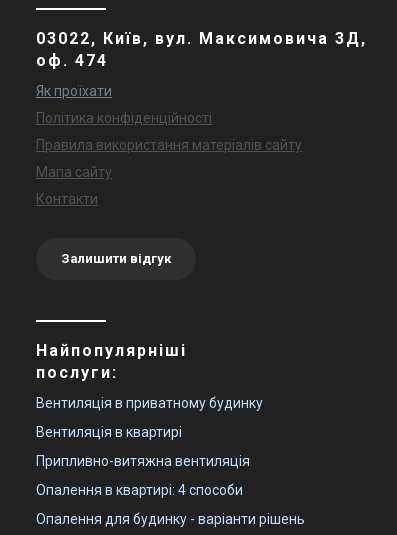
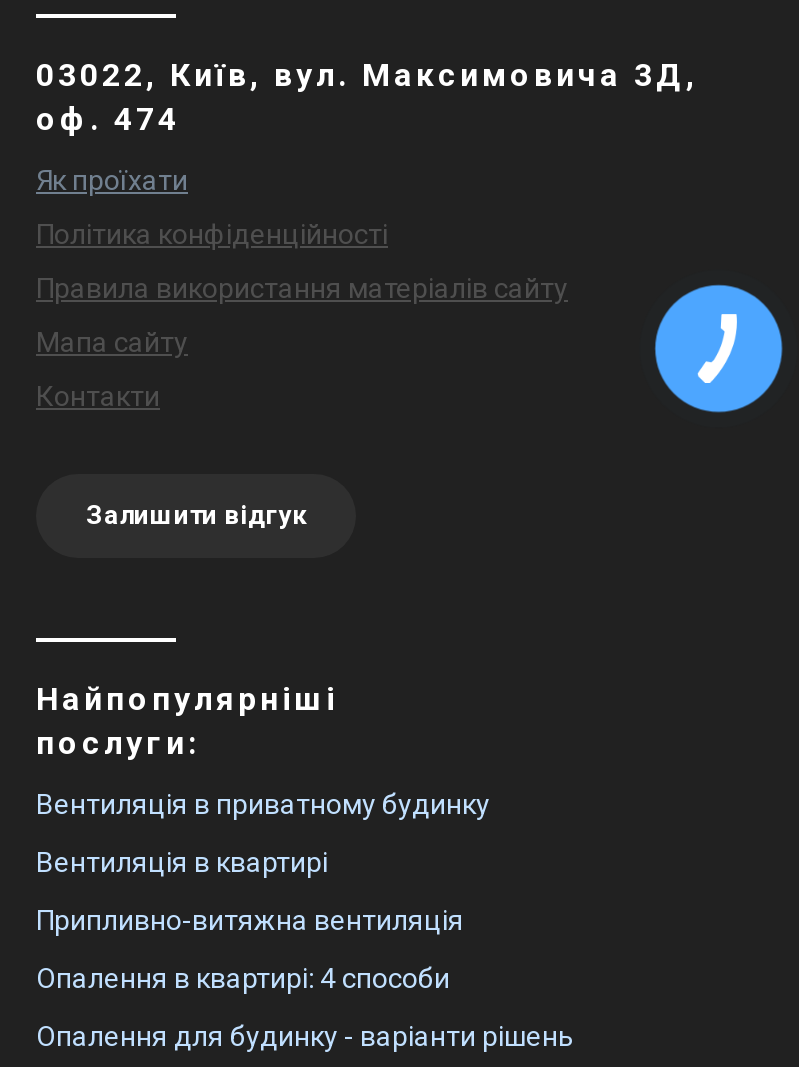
none -> [652,282,784,414] [image]

